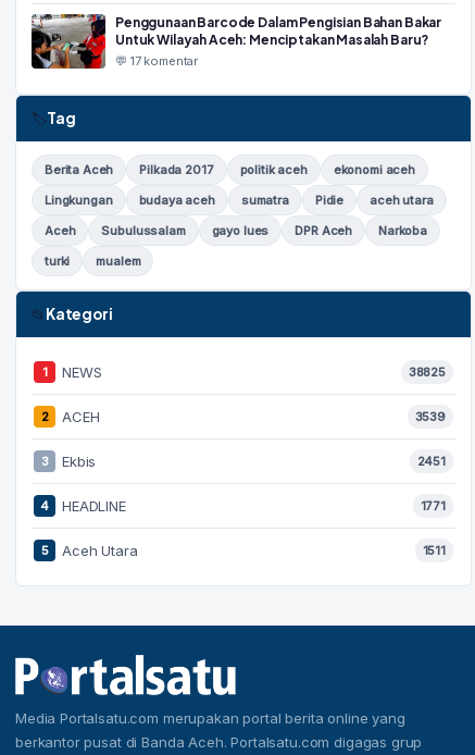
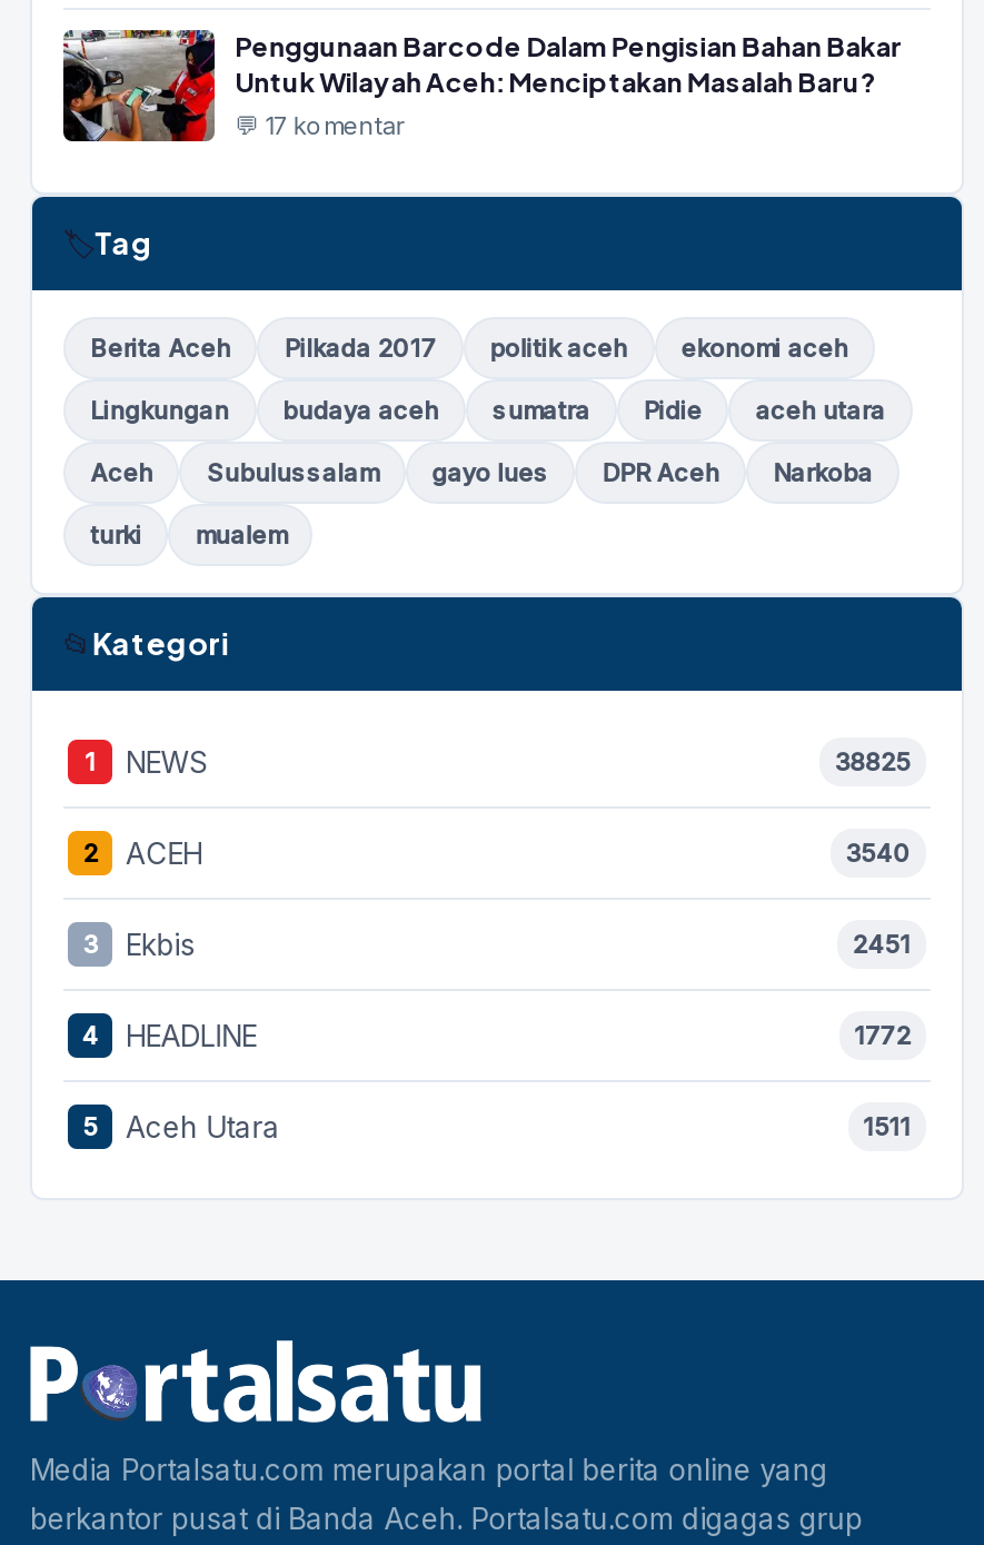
[415,409,446,424] 3539 -> [845,838,911,869] 3540
[420,498,446,514] 1771 -> [854,1020,911,1052] 1772

